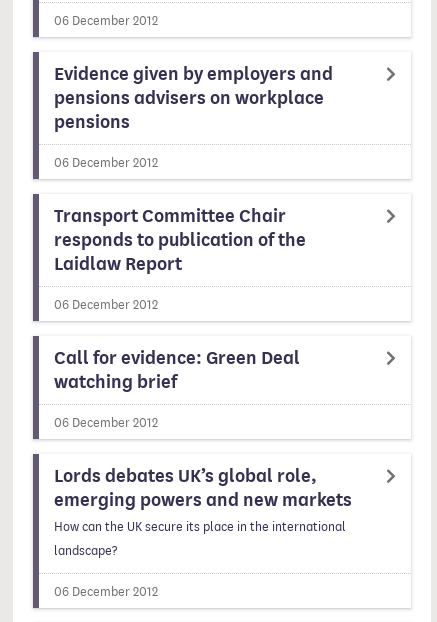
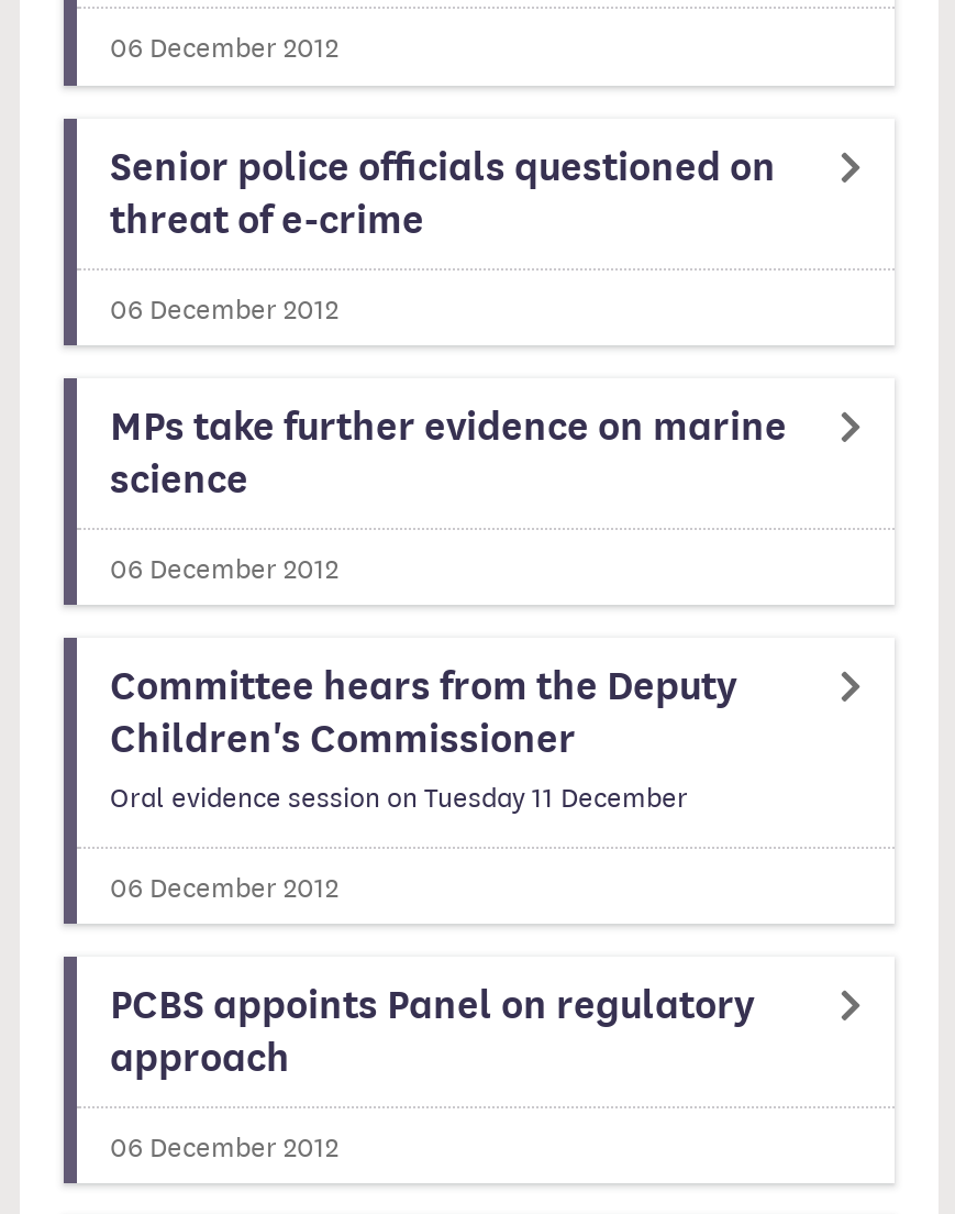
[54,63,333,133] Evidence given by employers and | pensions advisers on workplace | pensions -> [110,143,776,244] Senior police officials questioned on | threat of e-crime
[54,205,306,275] Transport Committee Chair | responds to publication of the | Laidlaw Report -> [110,402,787,504] MPs take further evidence on marine | science
[54,347,300,393] Call for evidence: Green Deal | watching brief -> [110,662,736,814] Committee hears from the Deputy | Children's Commissioner | Oral evidence session on Tuesday 11 December
[54,465,352,558] Lords debates UK’s global role, | emerging powers and new markets | How can the UK secure its place in the international | landscape? -> [110,981,754,1082] PCBS appoints Panel on regulatory | approach

